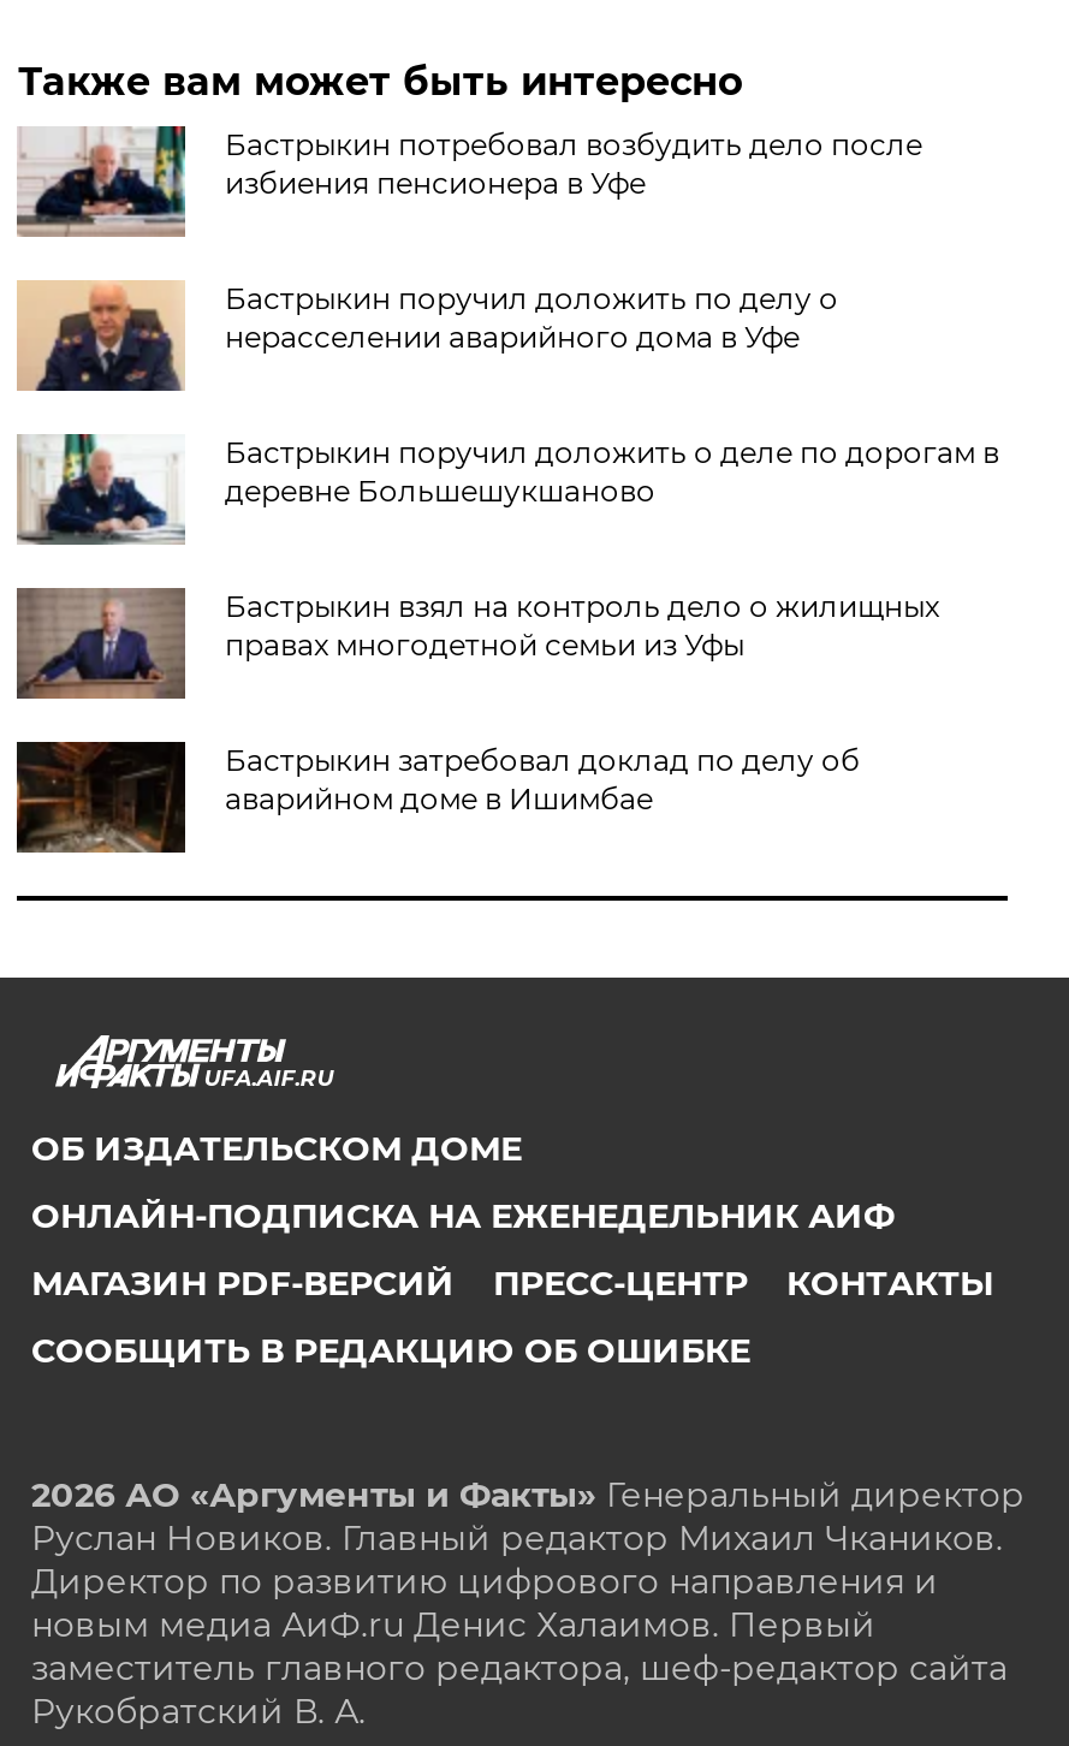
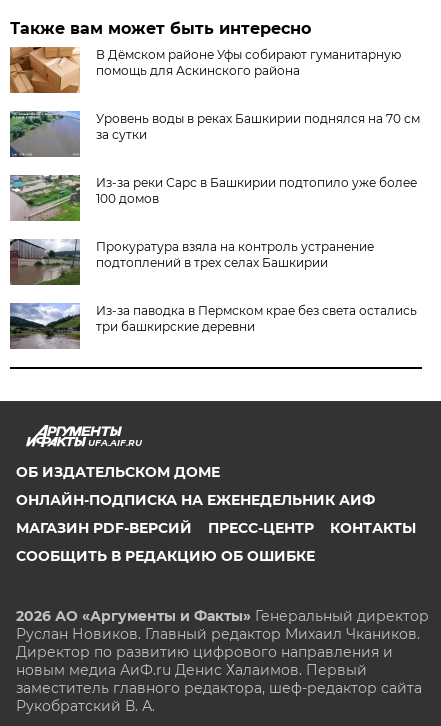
[17,124,922,237] [image] | Бастрыкин потребовал возбудить дело после | избиения пенсионера в Уфе -> [9,46,401,94] [image] | В Дёмском районе Уфы собирают гуманитарную | помощь для Аскинского района
[17,280,838,393] [image] | Бастрыкин поручил доложить по делу о | нерасселении аварийного дома в Уфе -> [9,110,420,158] [image] | Уровень воды в реках Башкирии поднялся на 70 см | за сутки
[17,434,999,545] [image] | Бастрыкин поручил доложить о деле по дорогам в | деревне Большешукшаново -> [10,174,417,222] [image] | Из-за реки Сарс в Башкирии подтопило уже более | 100 домов
[17,586,939,701] [image] | Бастрыкин взял на контроль дело о жилищных | правах многодетной семьи из Уфы -> [10,238,374,286] [image] | Прокуратура взяла на контроль устранение | подтоплений в трех селах Башкирии
[14,740,860,853] [image] | Бастрыкин затребовал доклад по делу об | аварийном доме в Ишимбае -> [9,302,417,349] [image] | Из-за паводка в Пермском крае без света остались | три башкирские деревни

